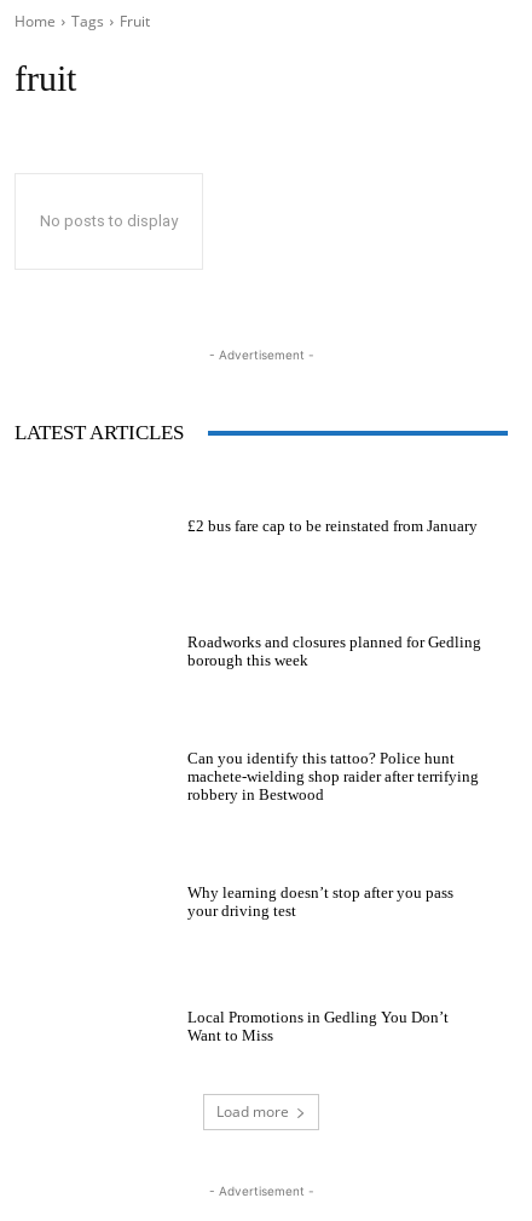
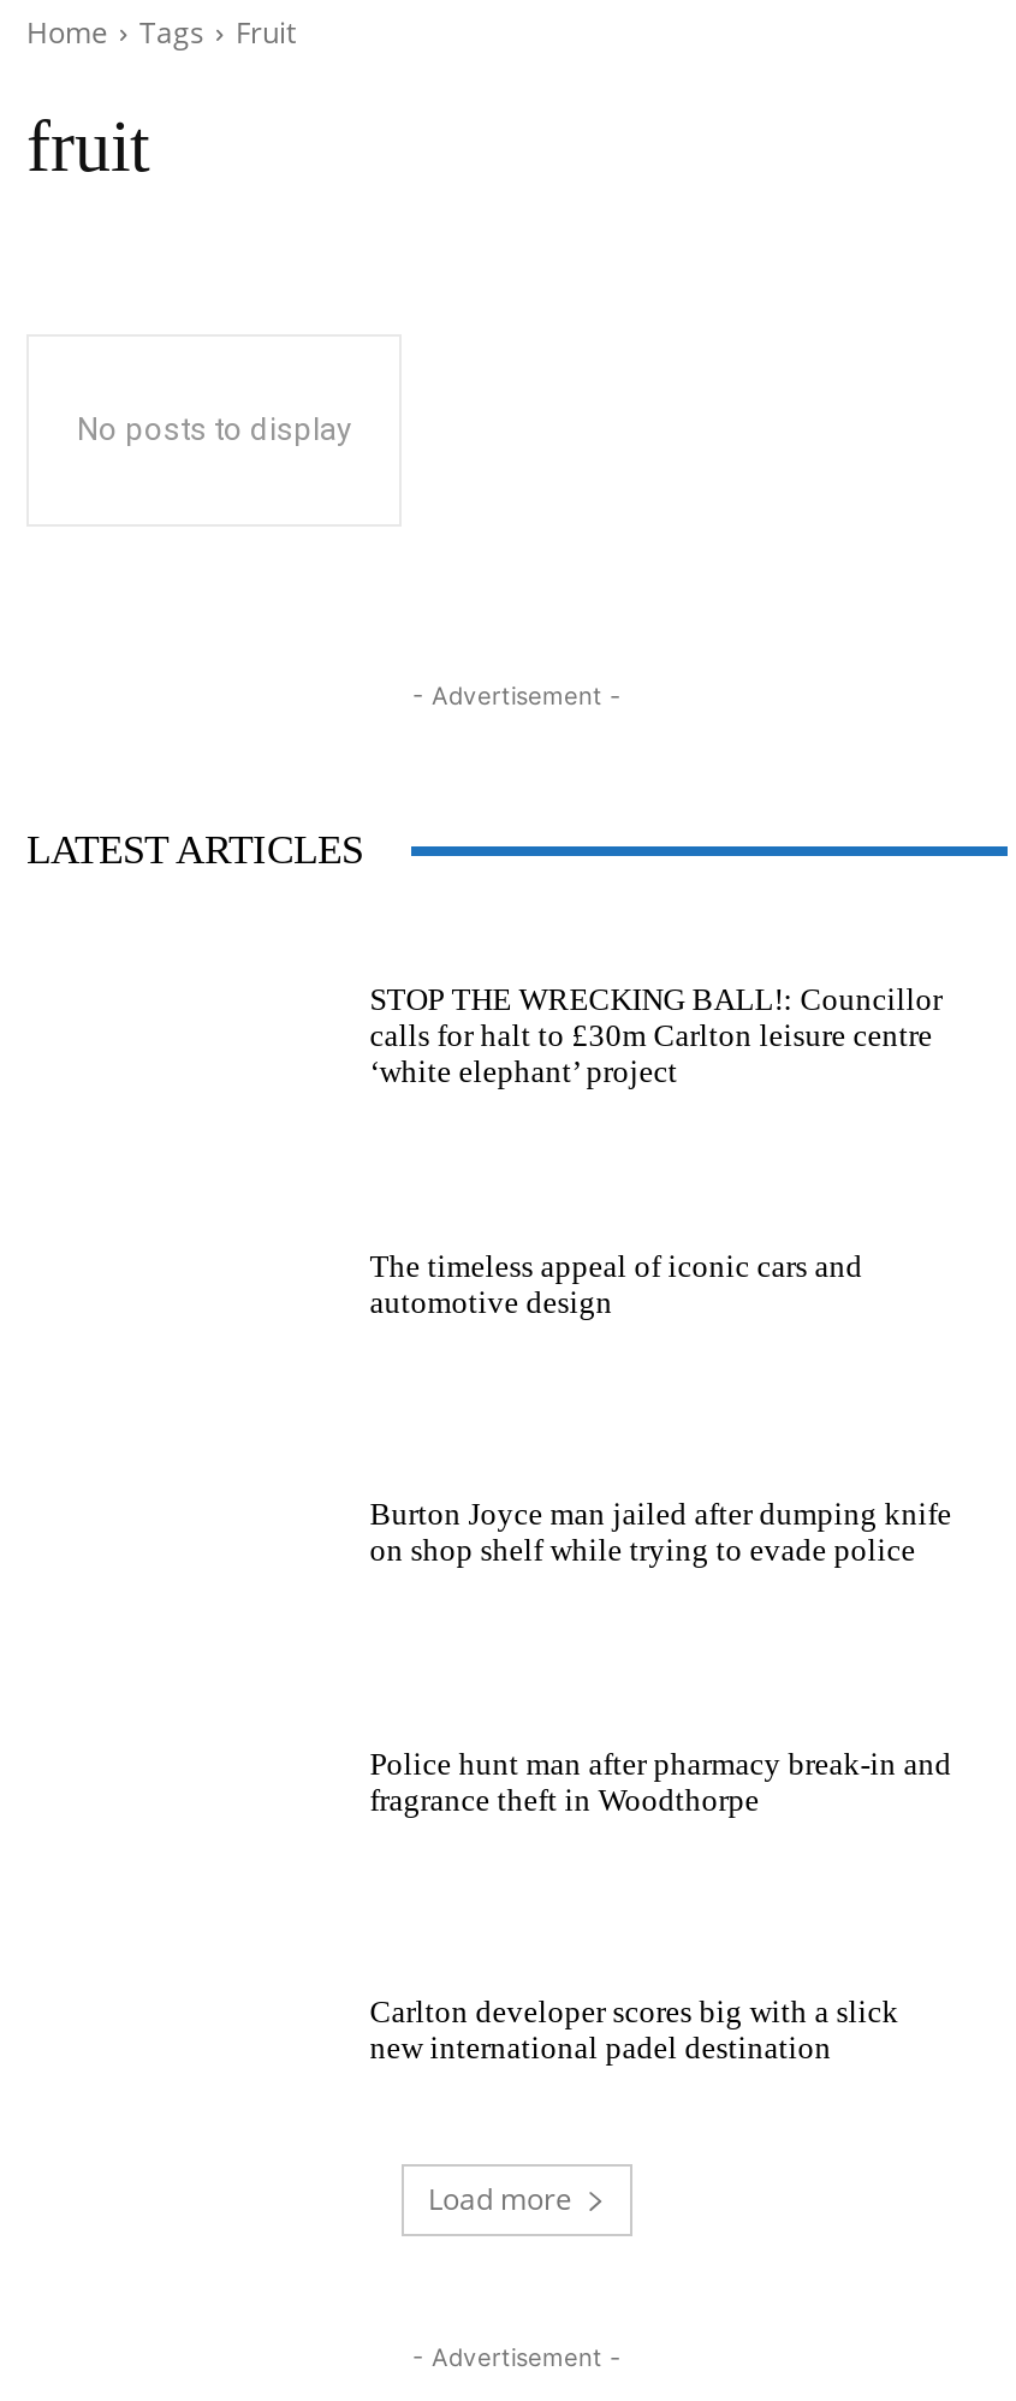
[187,516,477,535] £2 bus fare cap to be reinstated from January -> [370,980,942,1089] STOP THE WRECKING BALL!: Councillor | calls for halt to £30m Carlton leisure centre | ‘white elephant’ project
[187,633,481,669] Roadworks and closures planned for Gedling | borough this week -> [370,1248,863,1320] The timeless appeal of iconic cars and | automotive design
[187,749,479,803] Can you identify this tattoo? Police hunt | machete-wielding shop raider after terrifying | robbery in Bestwood -> [370,1496,952,1569] Burton Joyce man jailed after dumping knife | on shop shelf while trying to evade police
[187,883,453,920] Why learning doesn’t stop after you pass | your driving test -> [370,1746,952,1818] Police hunt man after pharmacy break‑in and | fragrance theft in Woodthorpe
[187,1009,448,1045] Local Promotions in Gedling You Don’t | Want to Miss -> [370,1994,899,2067] Carlton developer scores big with a slick | new international padel destination

